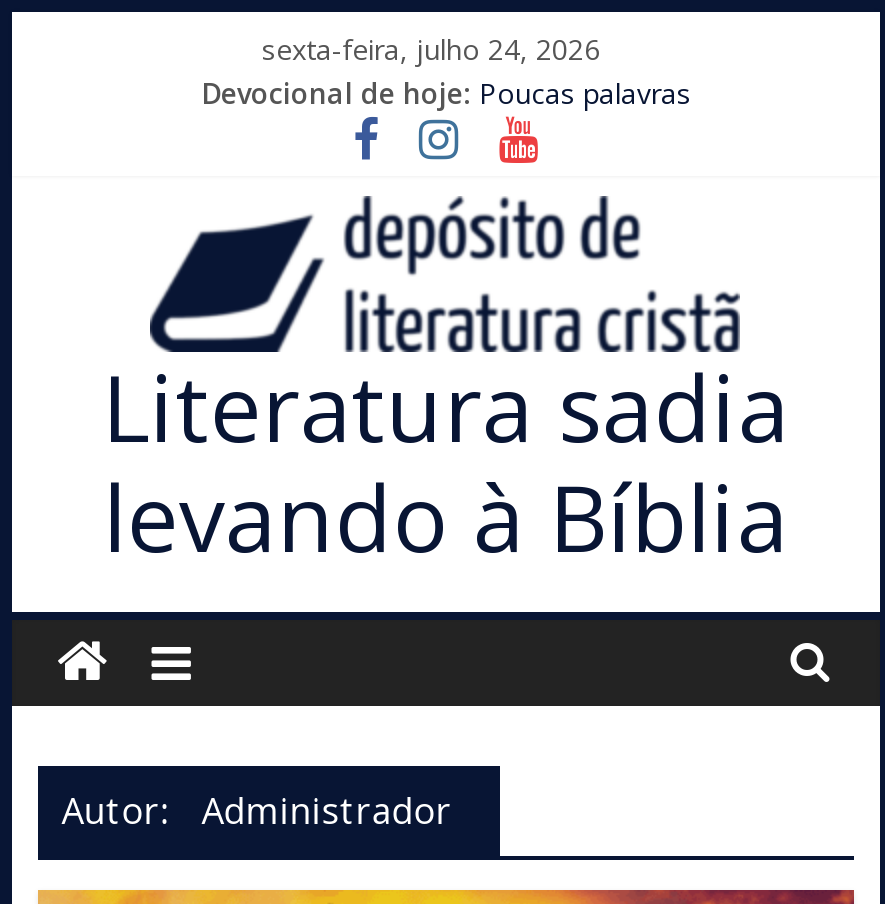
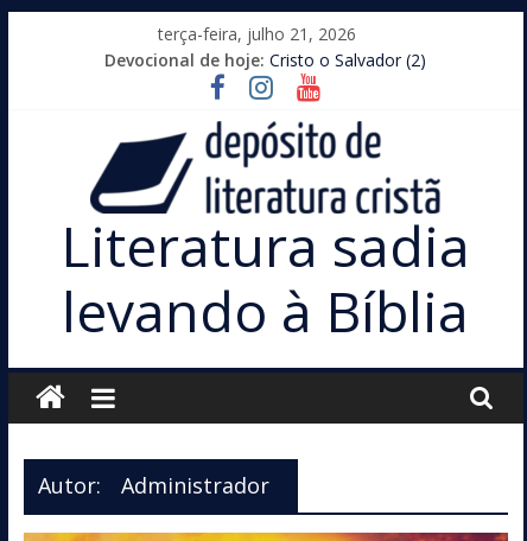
[201,30,691,112] sexta-feira, julho 24, 2026 | Devocional de hoje: Poucas palavras -> [105,23,427,71] terça-feira, julho 21, 2026 | Devocional de hoje: Cristo o Salvador (2)

